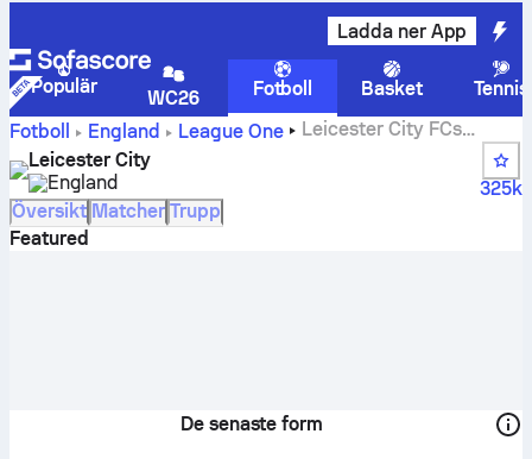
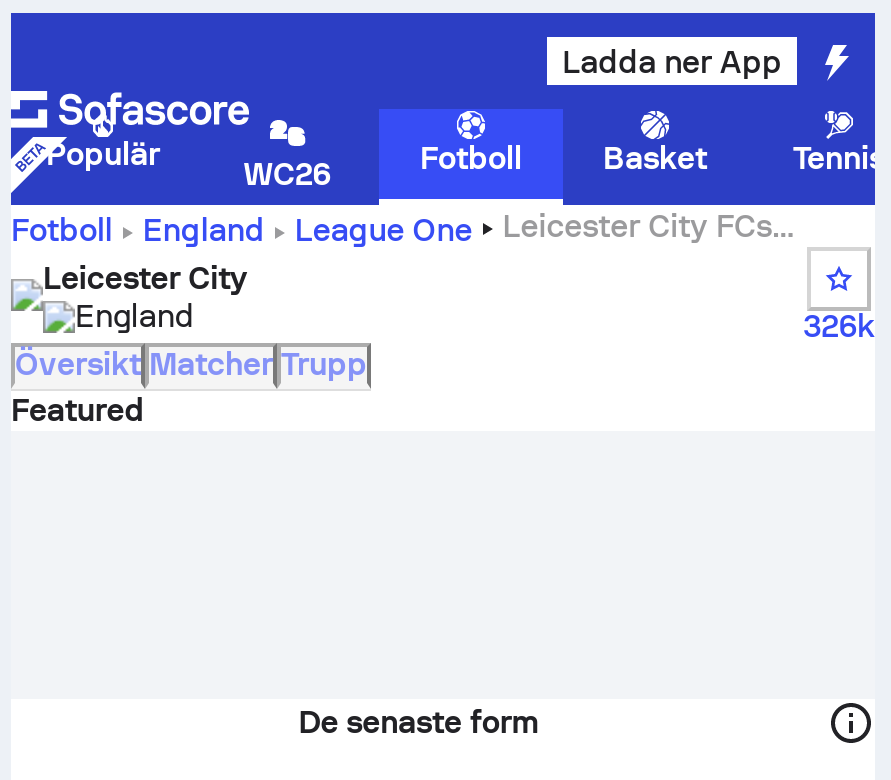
[480,177,522,200] 325k -> [803,307,875,345] 326k

